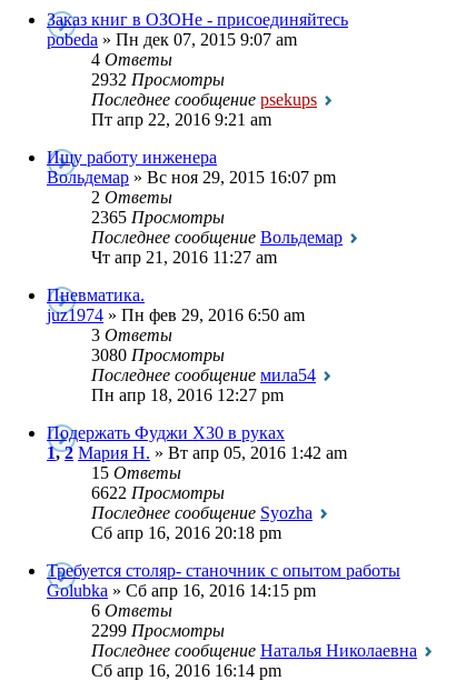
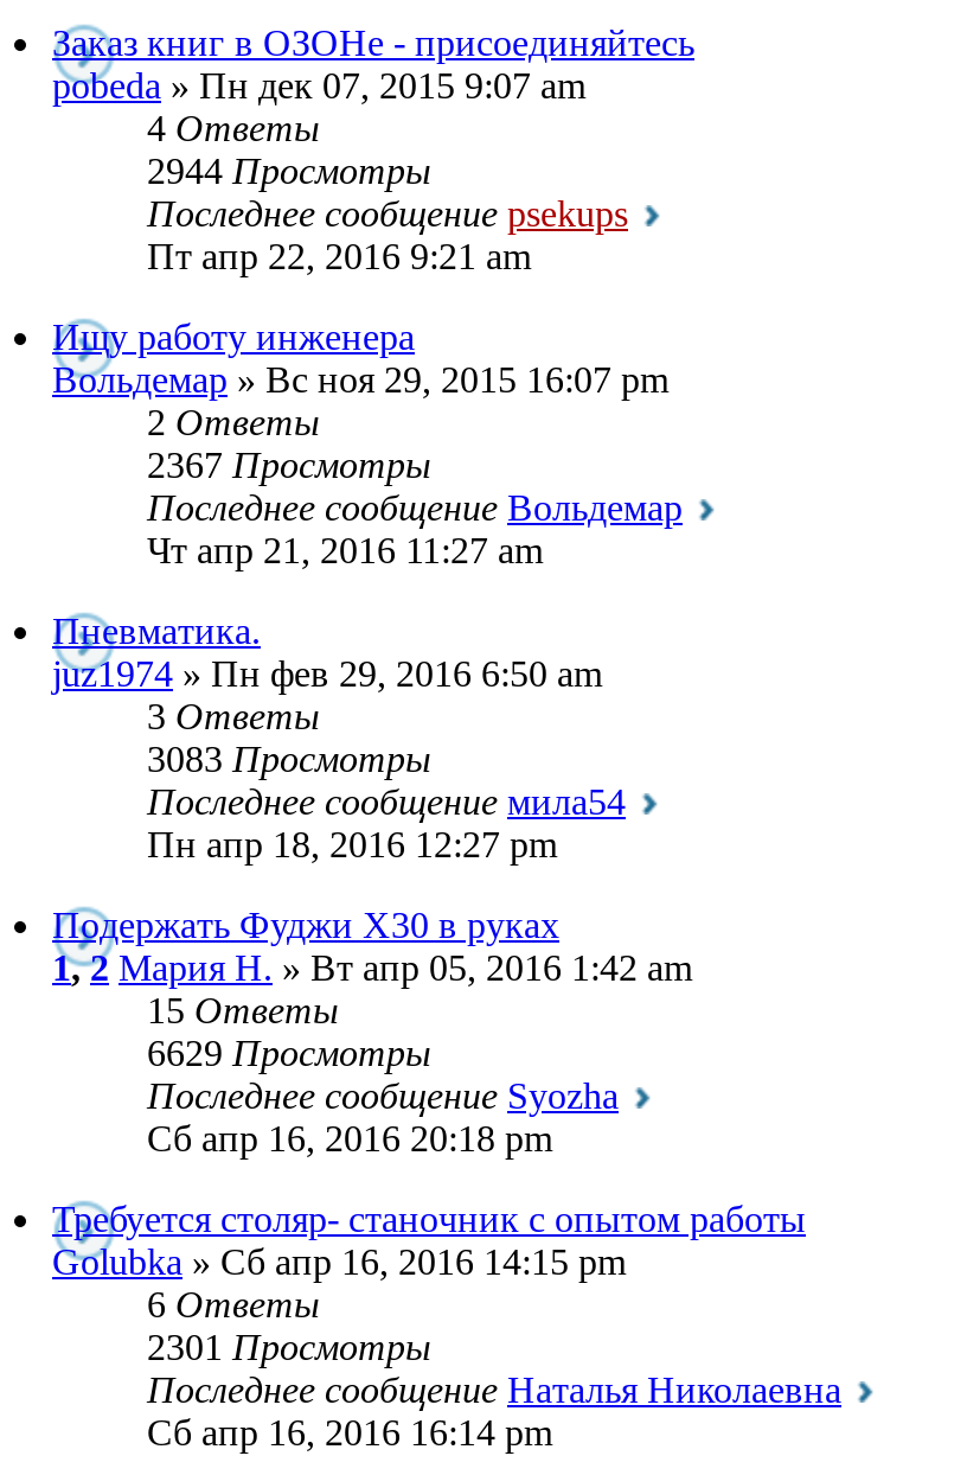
[91,70,225,89] 2932 Просмотры -> [147,151,431,192] 2944 Просмотры
[91,208,225,227] 2365 Просмотры -> [147,445,431,486] 2367 Просмотры
[91,346,225,365] 3080 Просмотры -> [147,739,431,780] 3083 Просмотры
[91,484,225,502] 6622 Просмотры -> [147,1033,431,1074] 6629 Просмотры
[91,621,225,640] 2299 Просмотры -> [147,1327,431,1368] 2301 Просмотры

